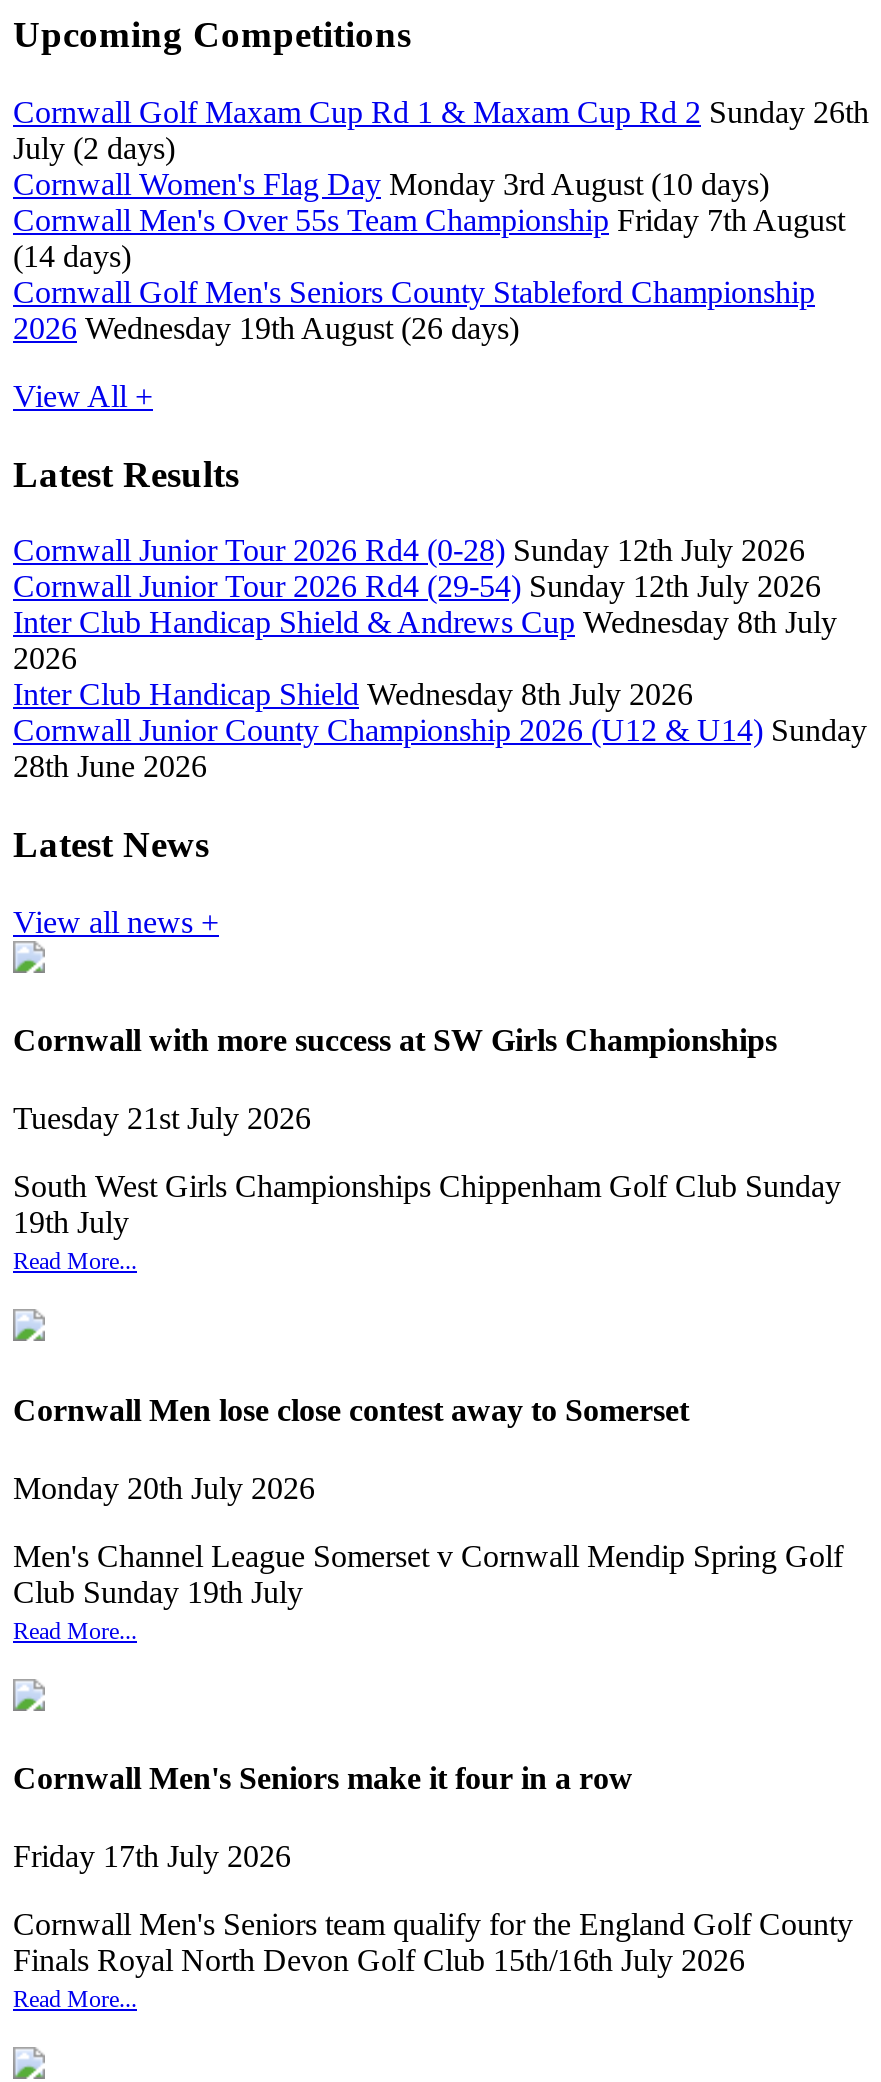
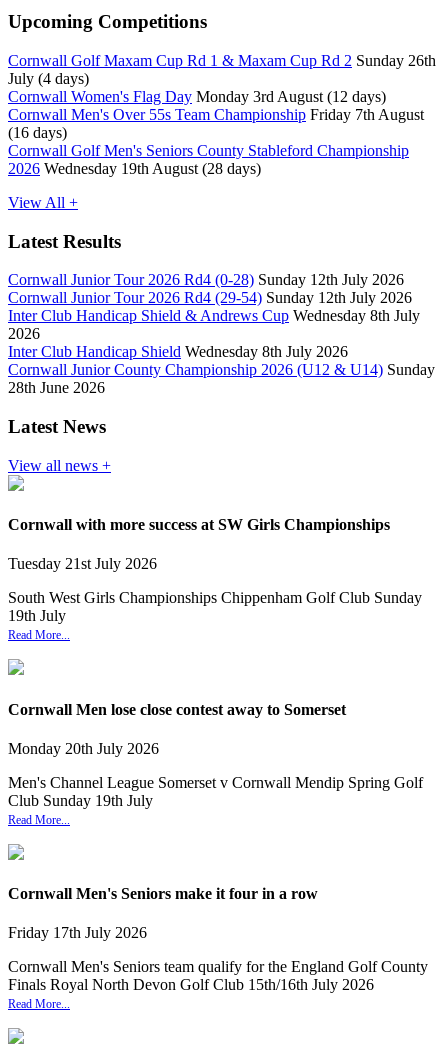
[13,131,175,165] July (2 days) -> [8,70,89,87] July (4 days)
[13,167,769,201] Cornwall Women's Flag Day Monday 3rd August (10 days) -> [8,88,386,105] Cornwall Women's Flag Day Monday 3rd August (12 days)
[13,239,131,273] (14 days) -> [8,124,67,141] (16 days)
[13,311,519,345] 2026 Wednesday 19th August (26 days) -> [8,160,261,177] 2026 Wednesday 19th August (28 days)

